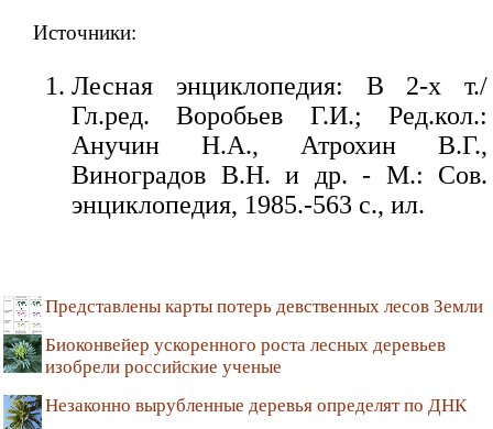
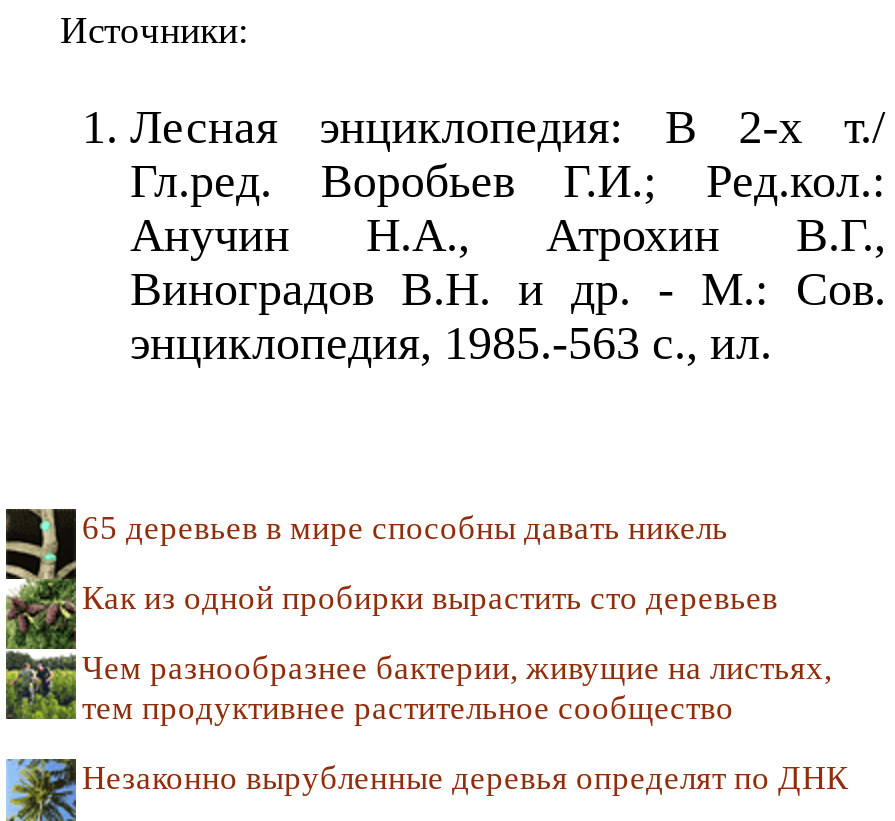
[3,296,483,378] [image] | Представлены карты потерь девственных лесов Земли | Биоконвейер ускоренного роста лесных деревьев | изобрели российские ученые -> [6,507,832,727] [image] | 65 деревьев в мире способны давать никель | Как из одной пробирки вырастить сто деревьев | Чем разнообразнее бактерии, живущие на листьях, | тем продуктивнее растительное сообщество

